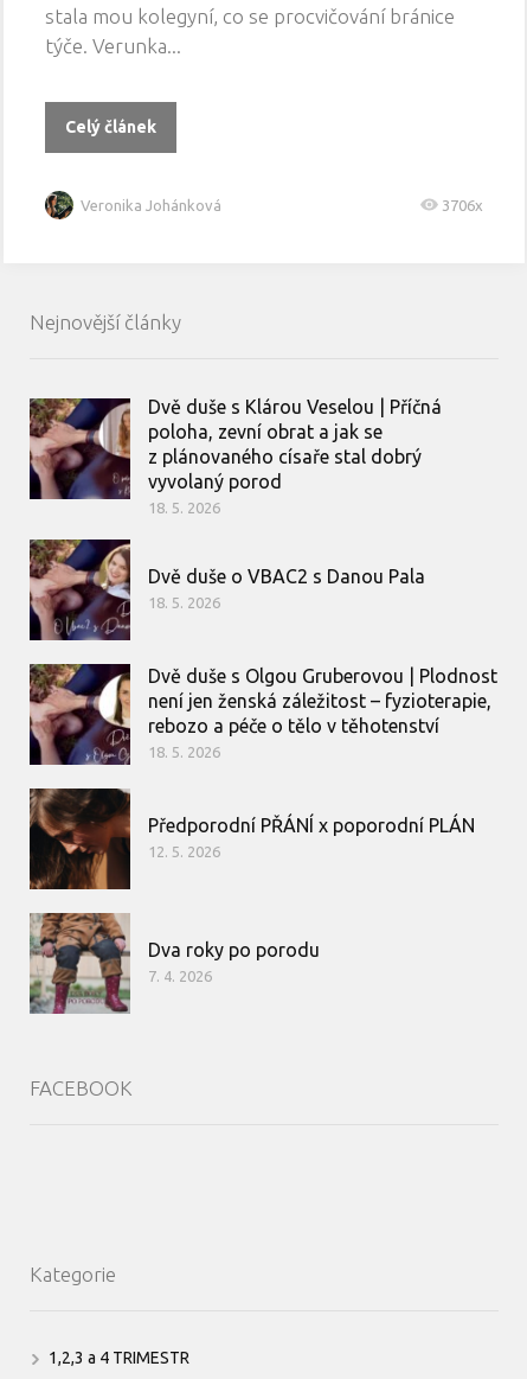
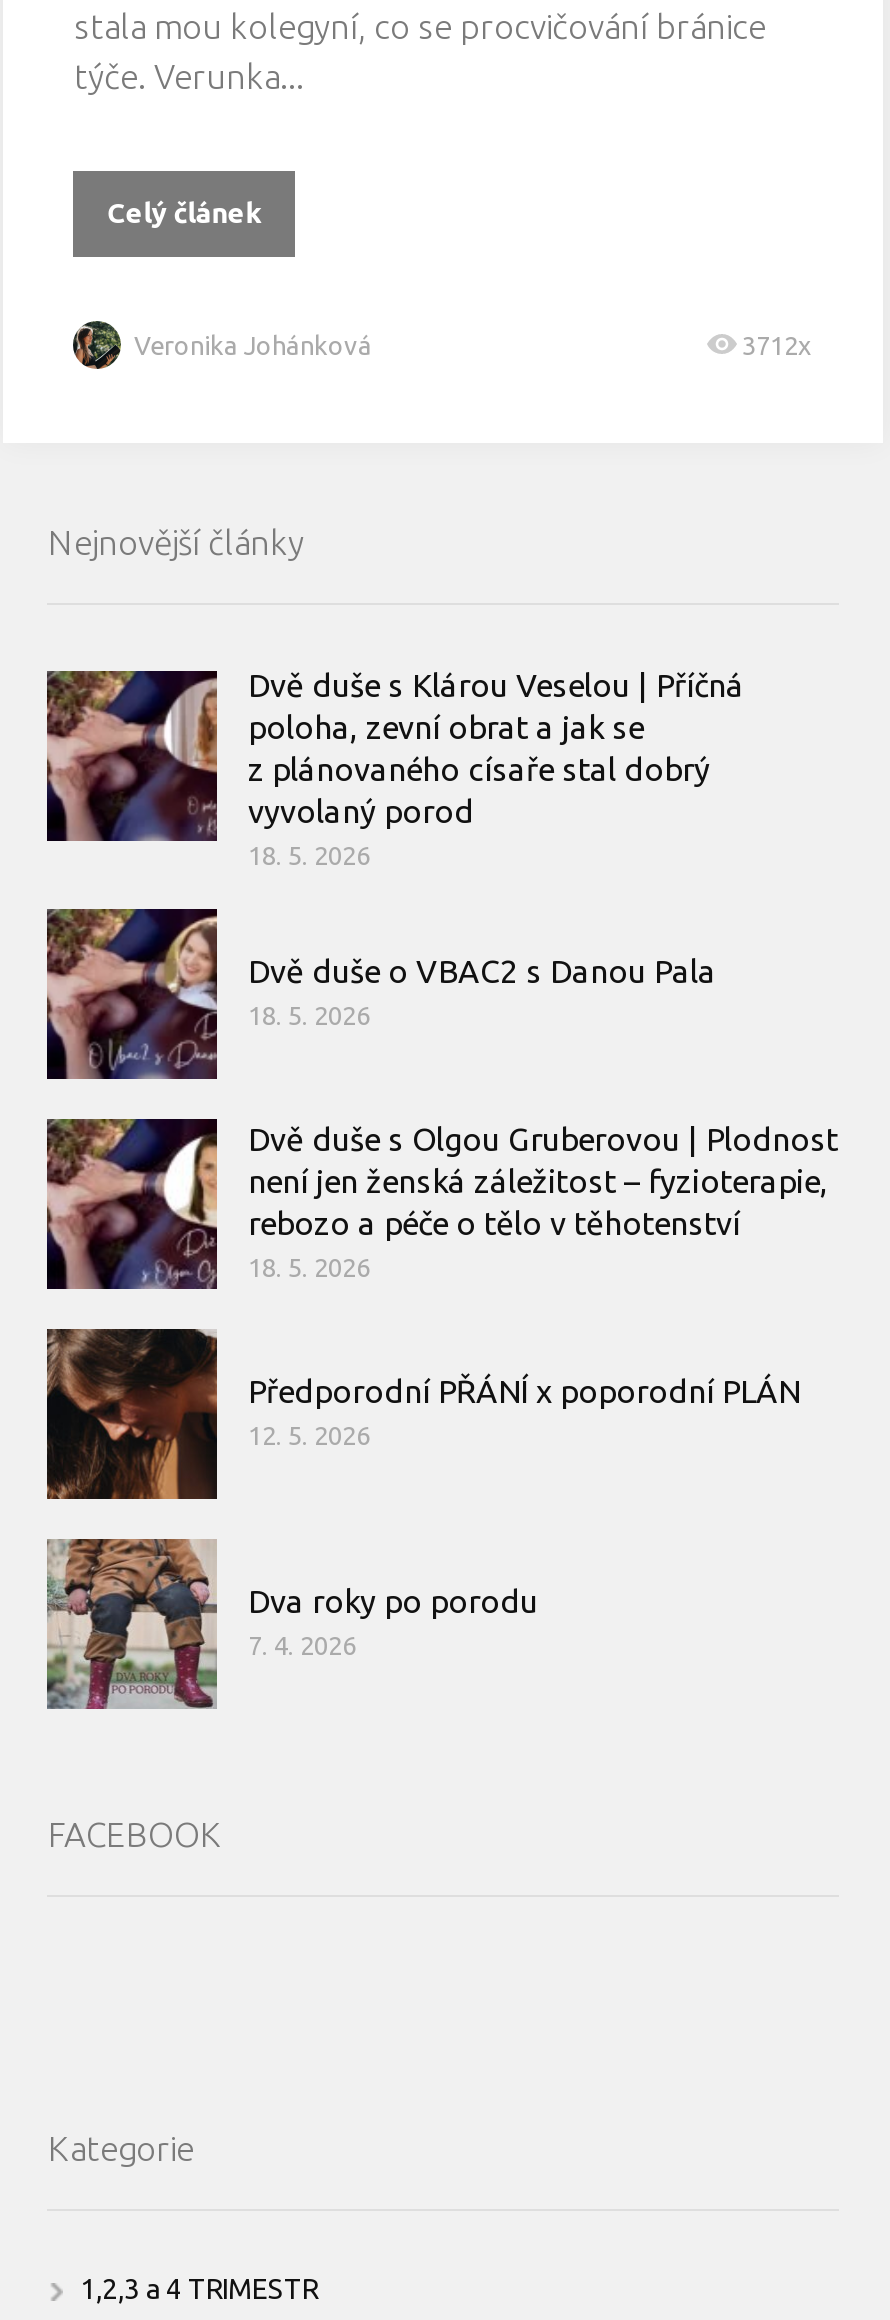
[441,197,483,214] 3706x -> [742,332,812,360] 3712x

